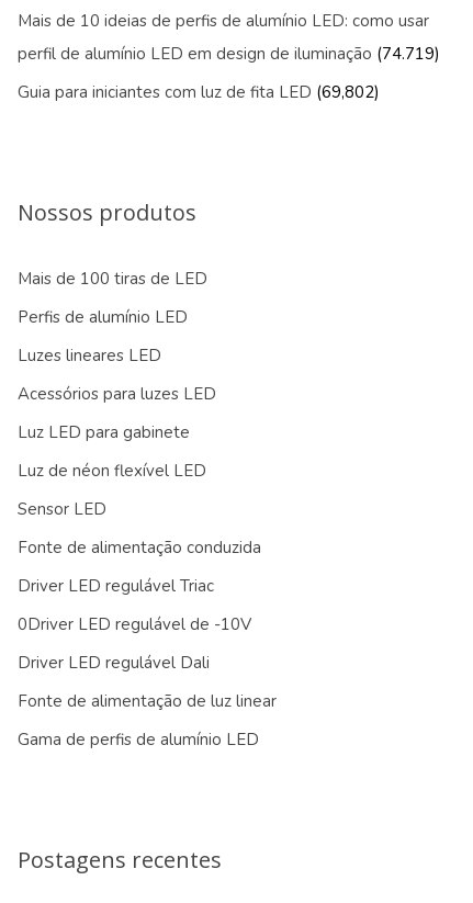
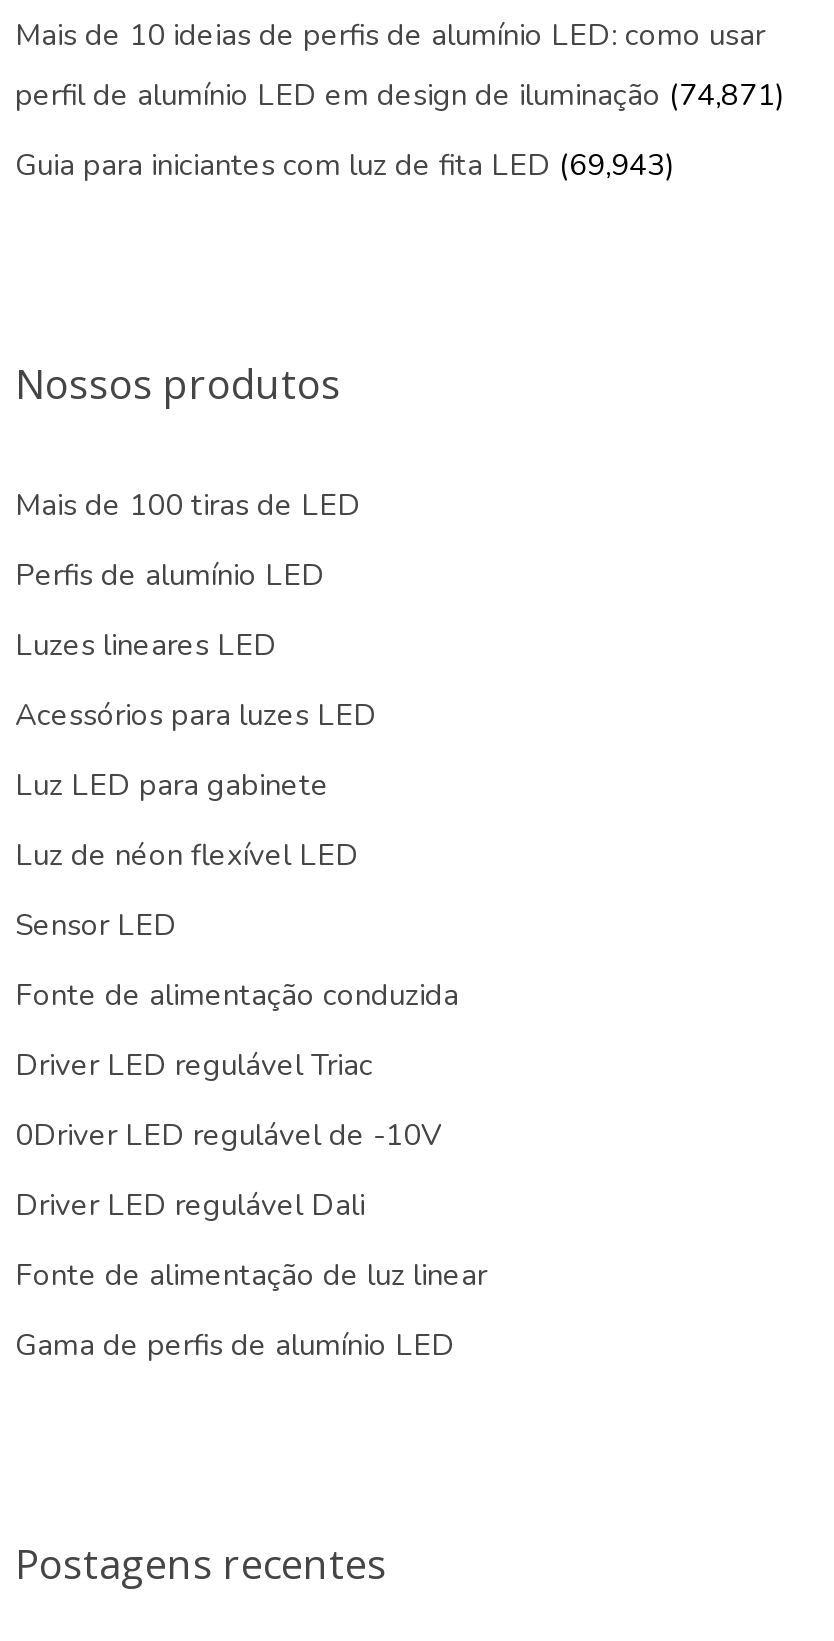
[18,43,440,65] perfil de alumínio LED em design de iluminação (74.719) -> [15,75,785,115] perfil de alumínio LED em design de iluminação (74,871)
[18,81,380,103] Guia para iniciantes com luz de fita LED (69,802) -> [15,145,675,185] Guia para iniciantes com luz de fita LED (69,943)

